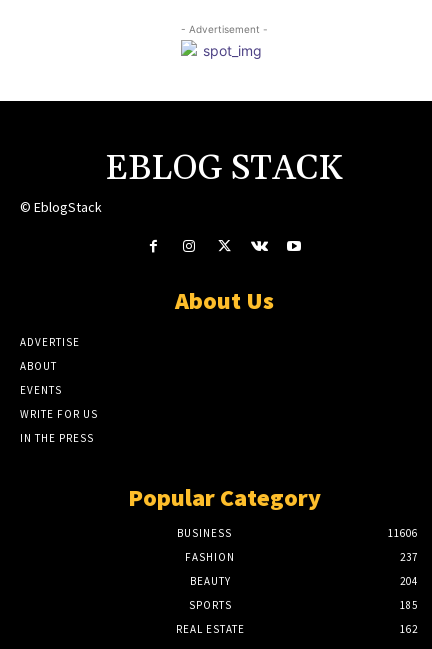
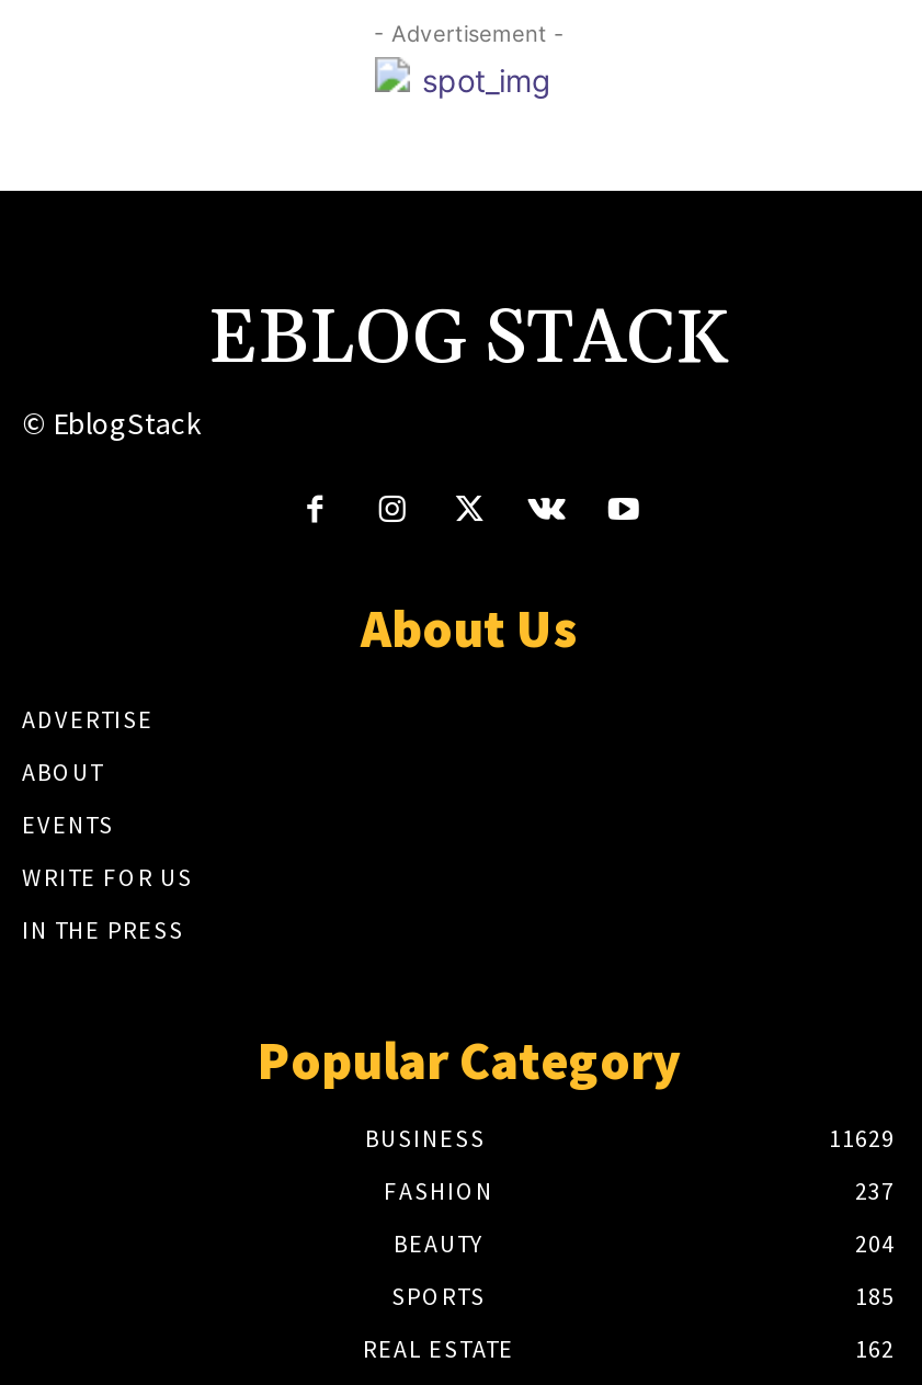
[388,526,418,540] 11606 -> [829,1123,895,1153] 11629

